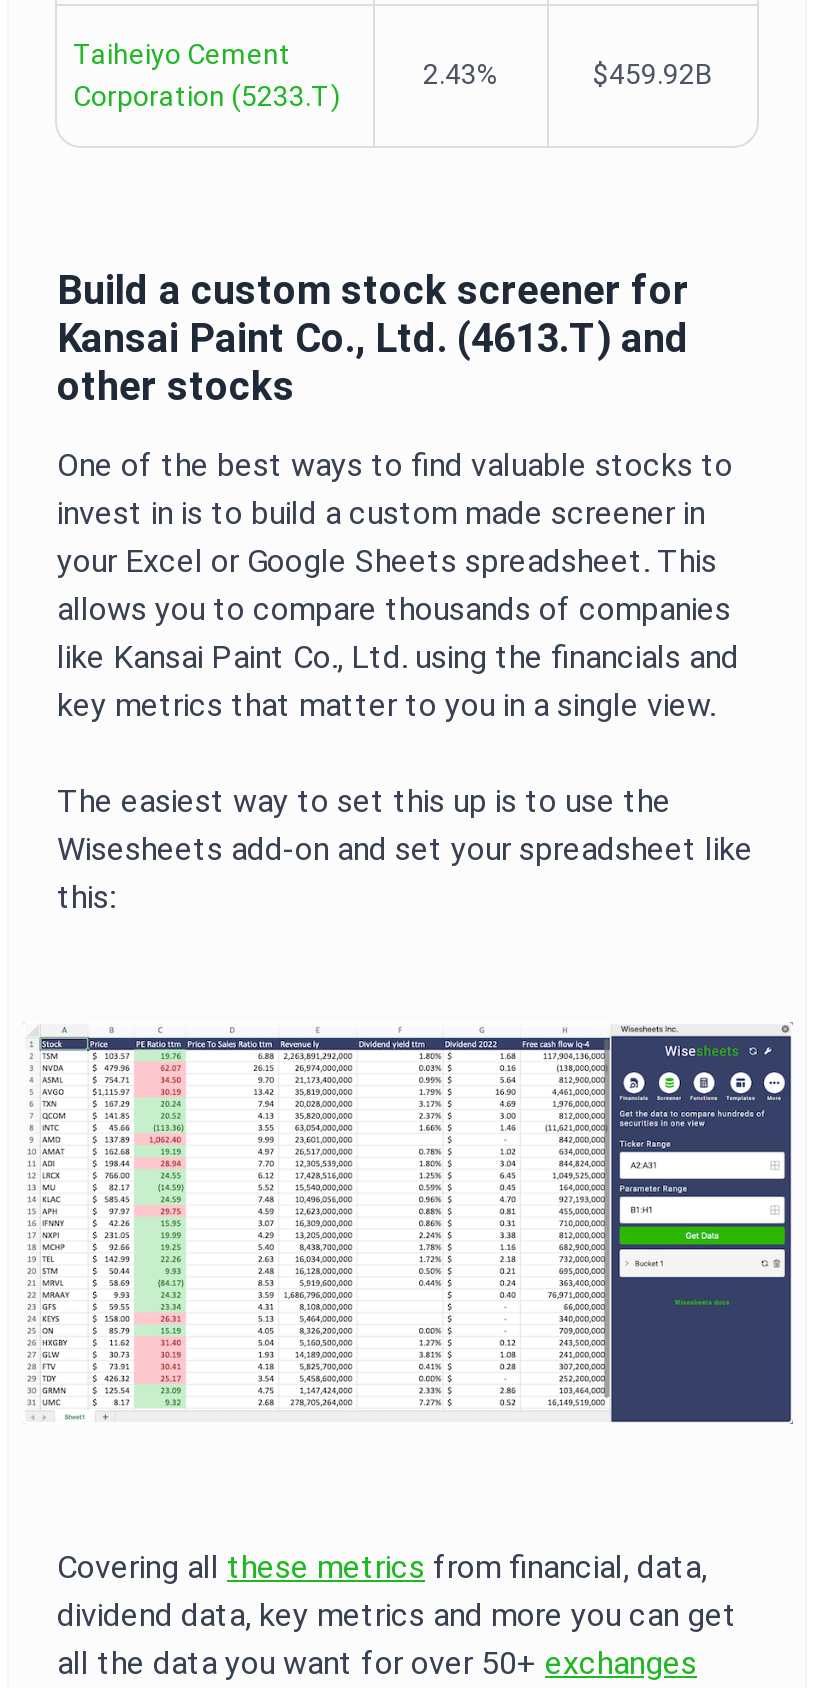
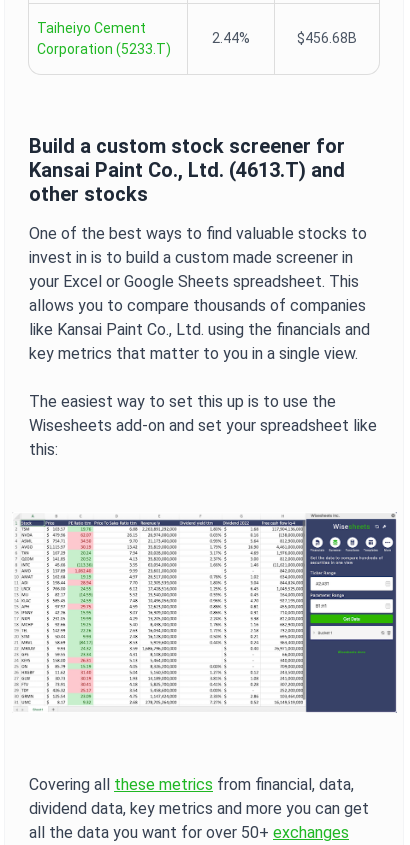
[423,58,713,90] 2.43% | $459.92B -> [212,30,357,46] 2.44% | $456.68B

